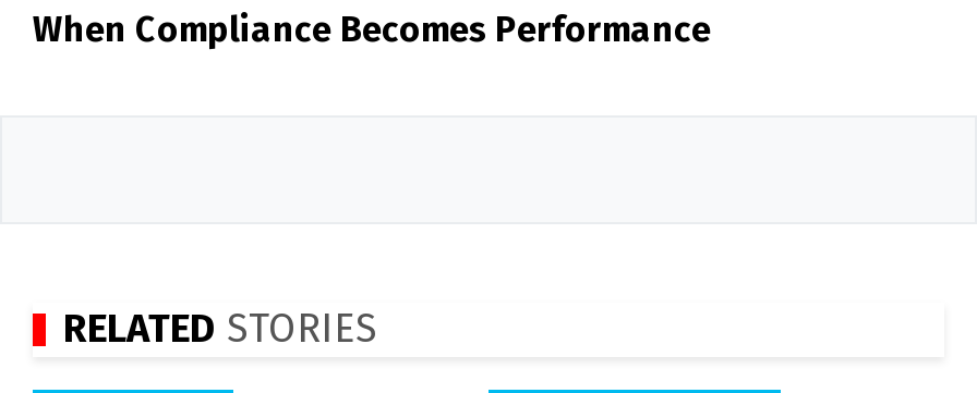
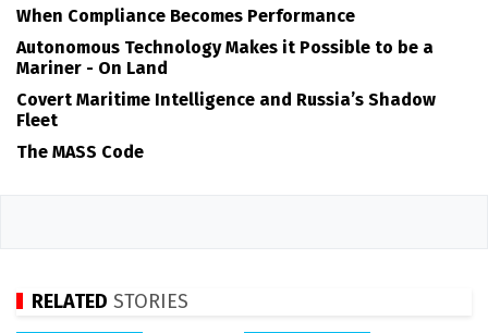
none -> [16,37,436,162] Autonomous Technology Makes it Possible to be a | Mariner - On Land | Covert Maritime Intelligence and Russia’s Shadow | Fleet | The MASS Code

